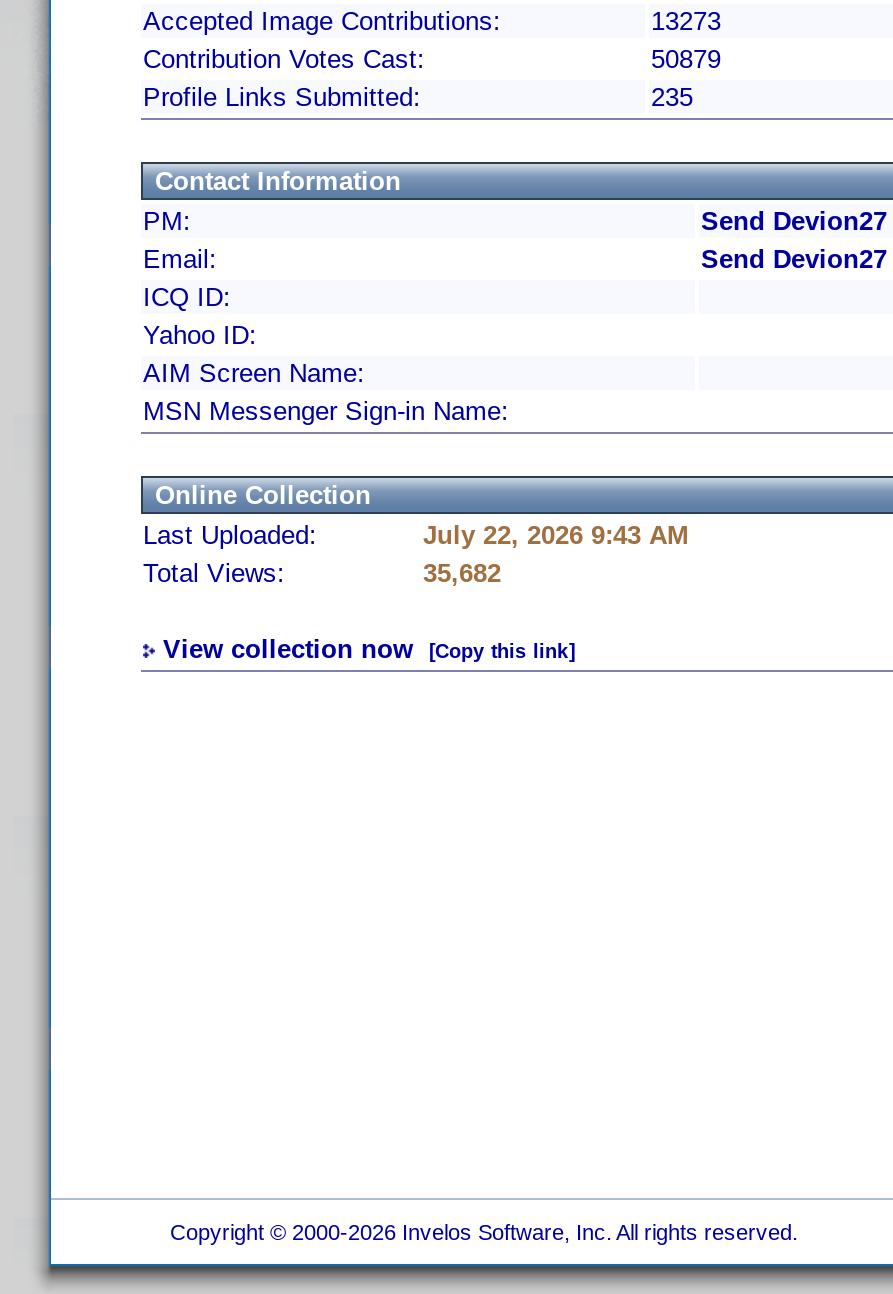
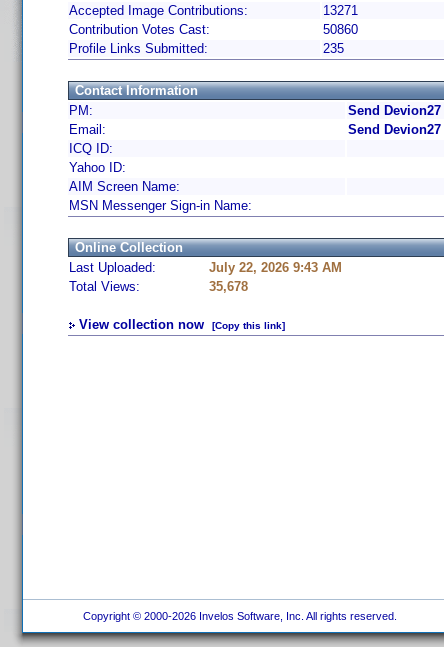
[651,6,721,36] 13273 -> [323,3,358,18] 13271
[651,44,721,74] 50879 -> [323,22,358,37] 50860
[423,558,501,588] 35,682 -> [209,279,248,294] 35,678

